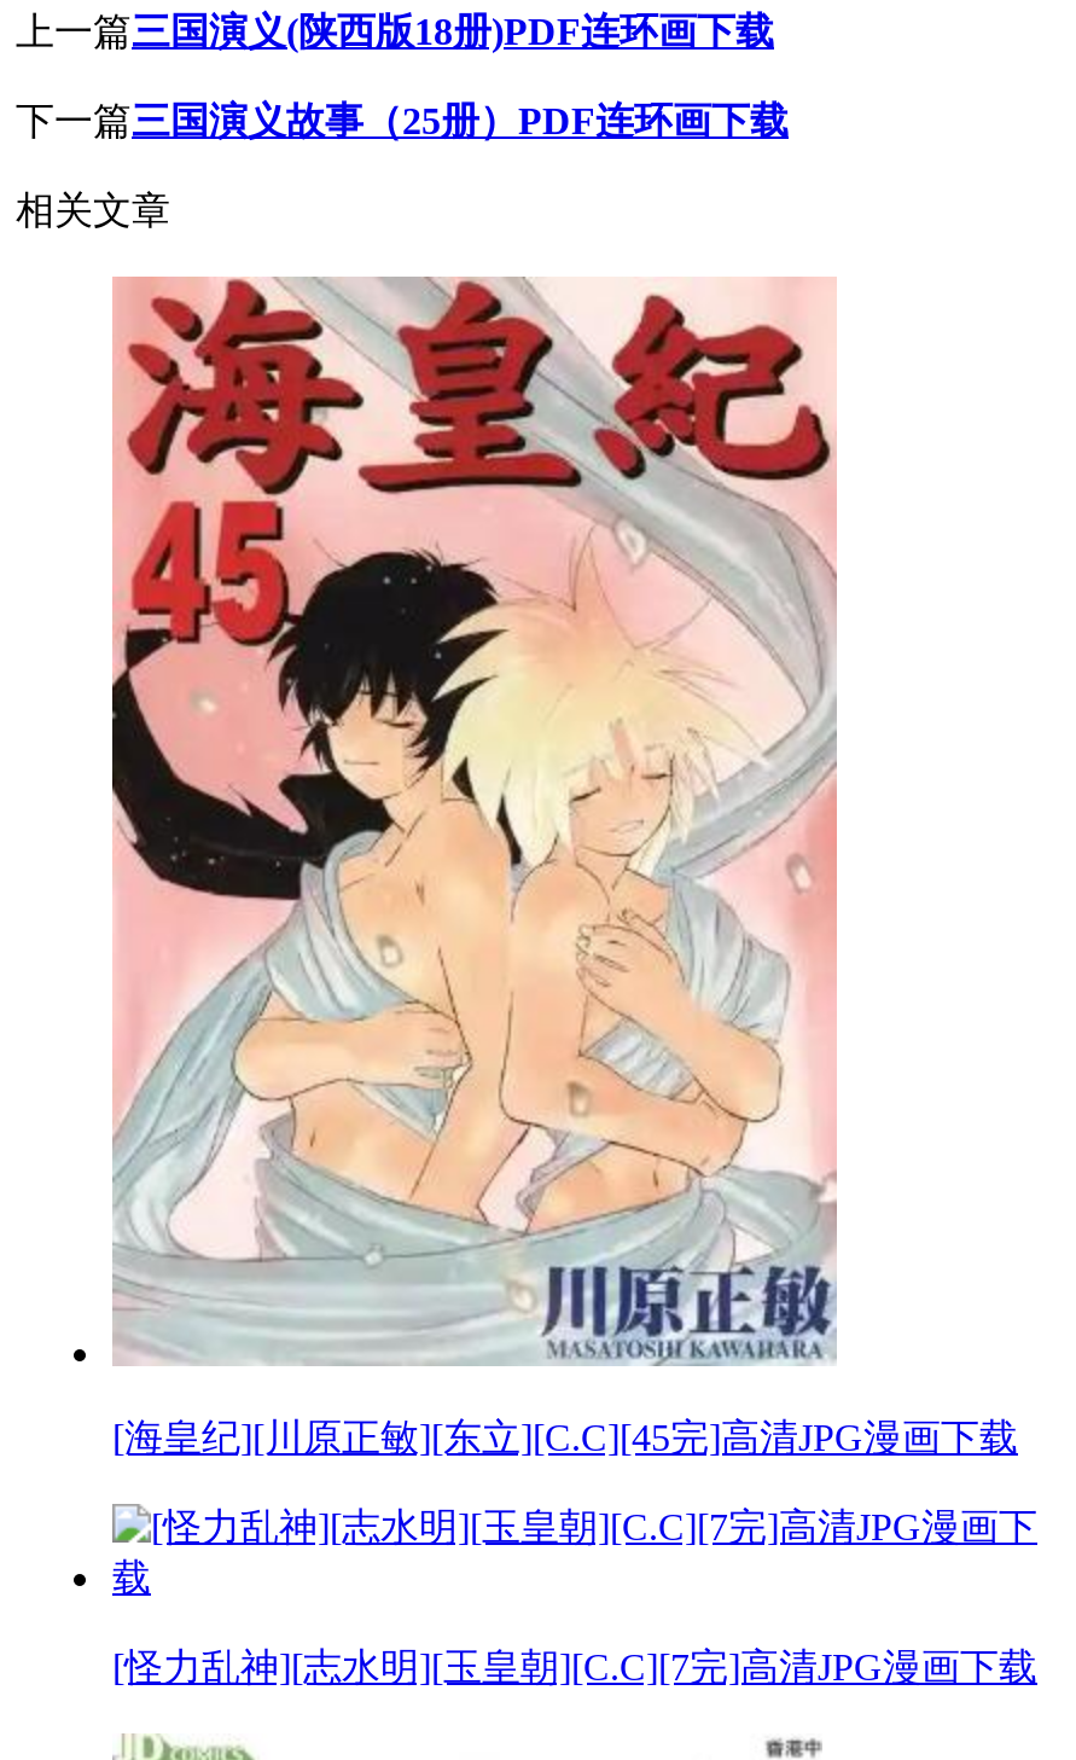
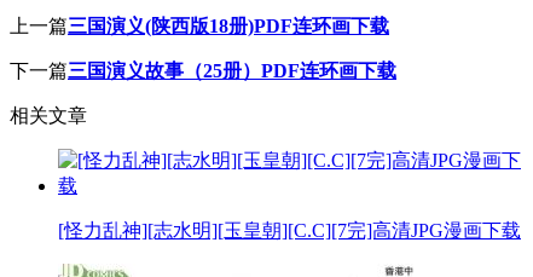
[110,274,1018,1458] [image] | [海皇纪][川原正敏][东立][C.C][45完]高清JPG漫画下载 -> none

